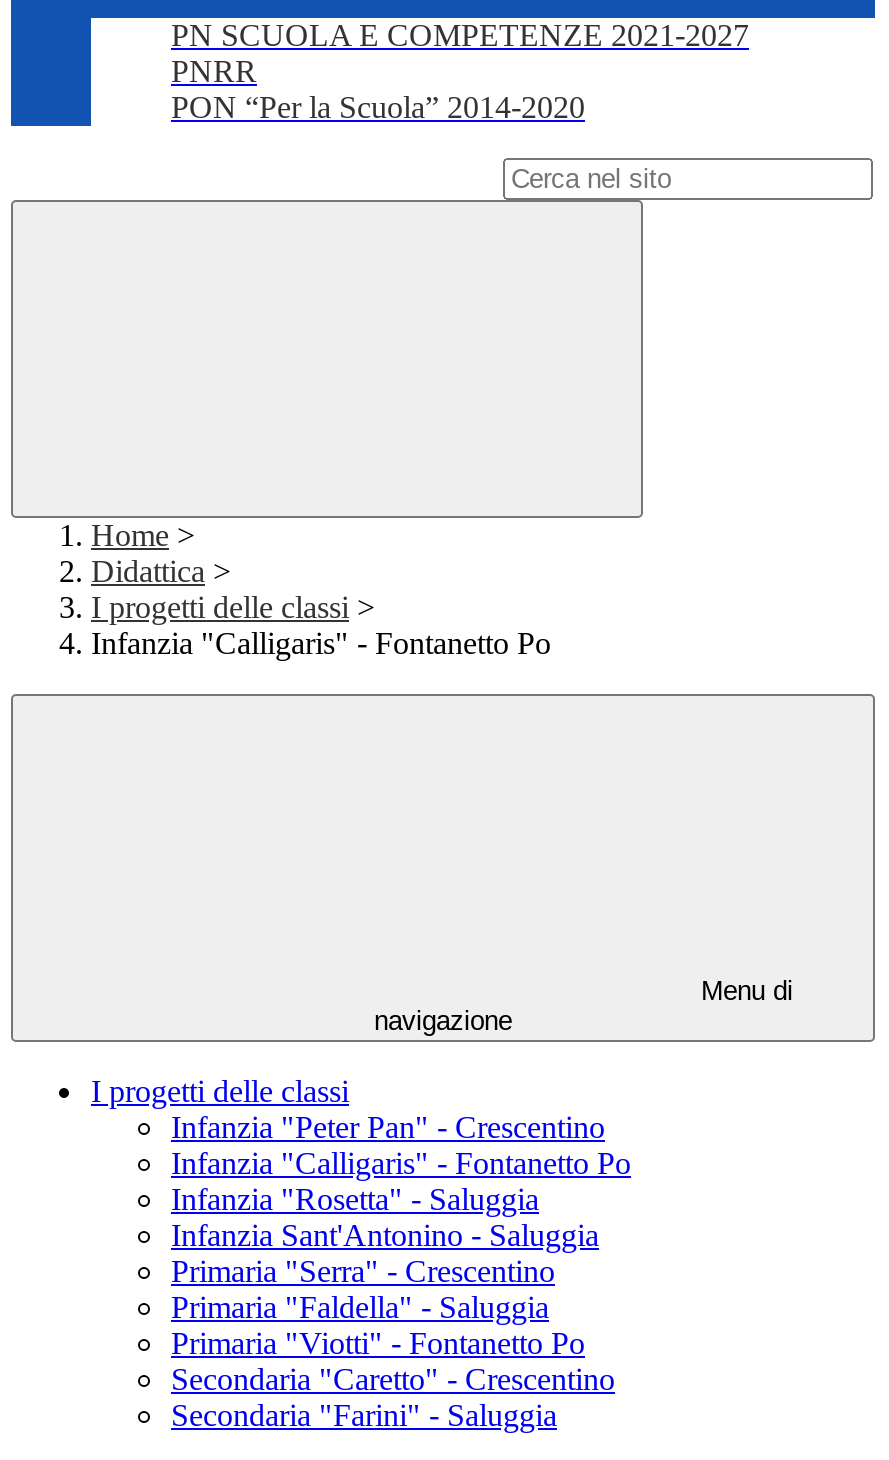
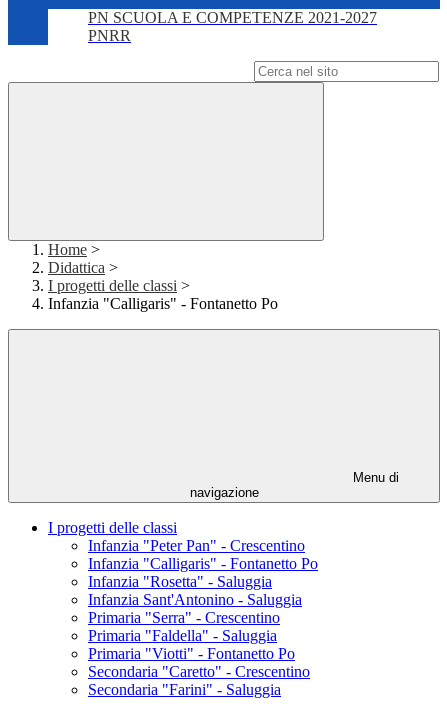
[171,91,585,125] PON “Per la Scuola” 2014-2020 -> none

